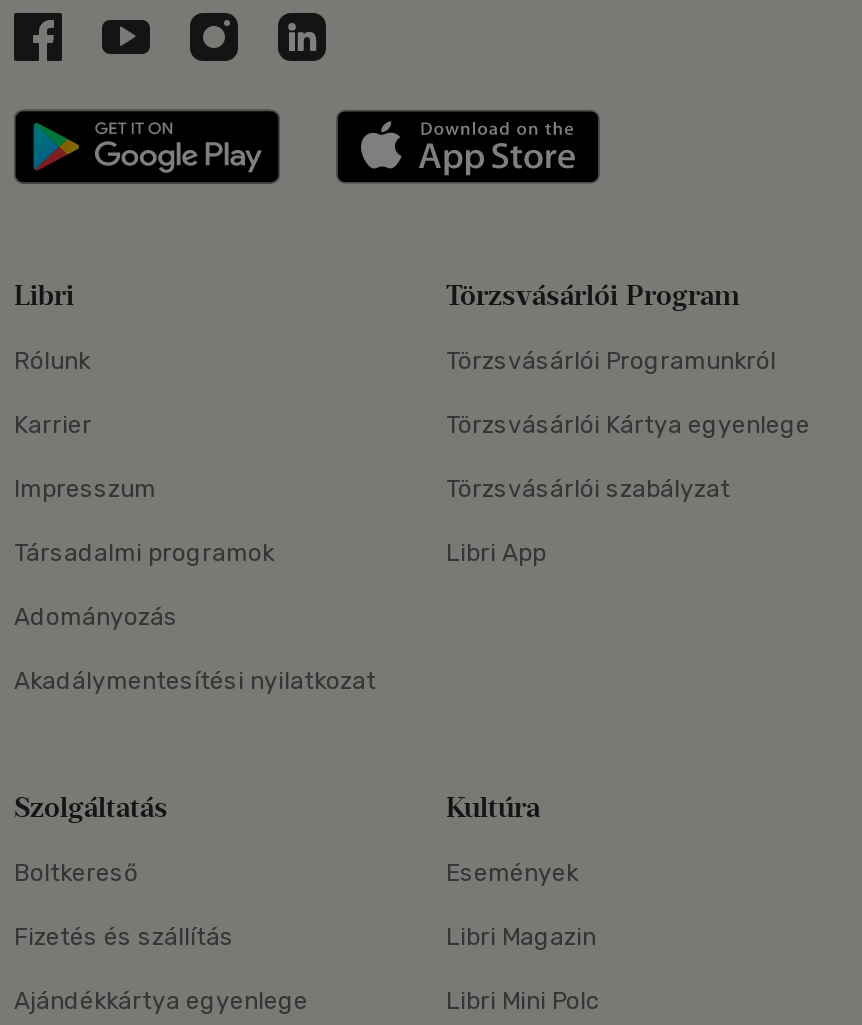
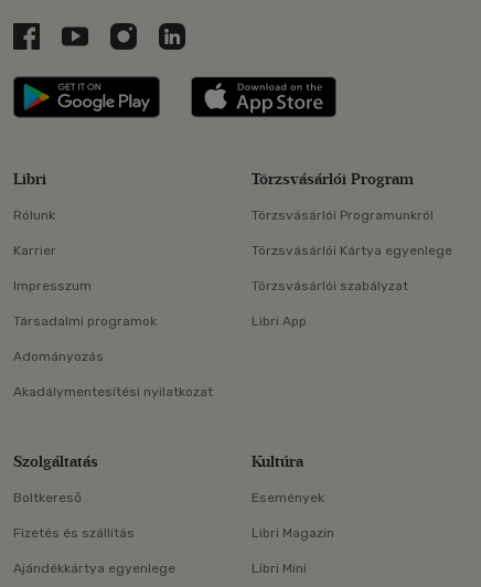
[446,988,600,1016] Libri Mini Polc -> [252,561,307,576] Libri Mini

